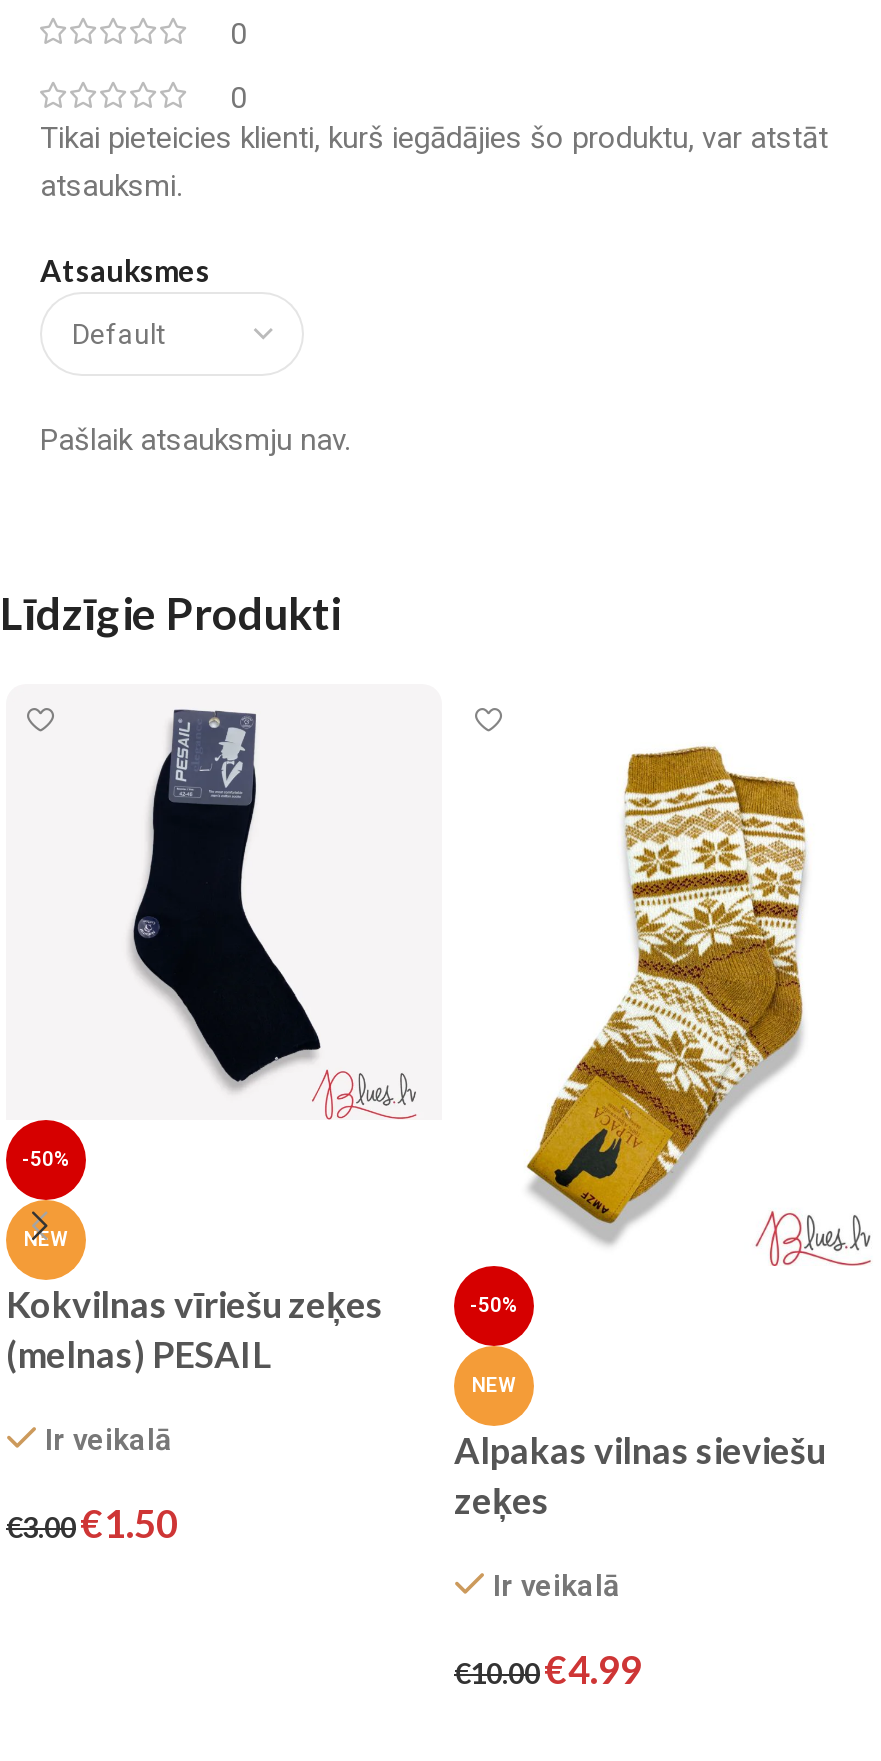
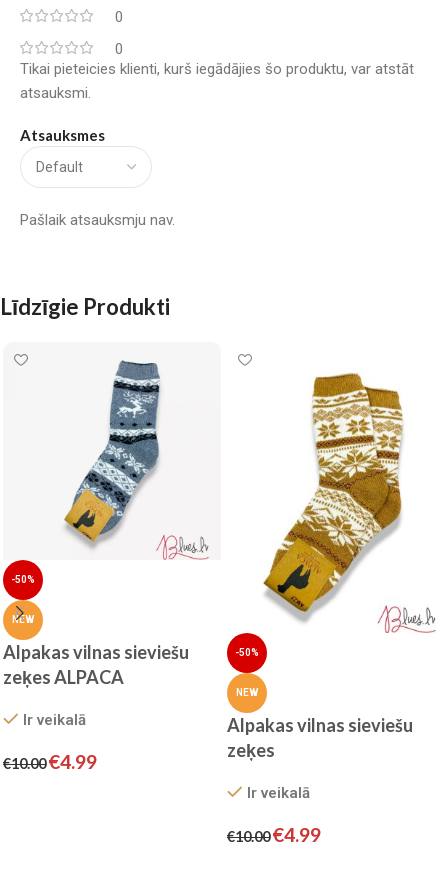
[130,708,322,1094] [image] -> [64,355,161,549] [image]
[6,1282,384,1376] Kokvilnas vīriešu zeķes | (melnas) PESAIL -> [3,641,189,688] Alpakas vilnas sieviešu | zeķes ALPACA
[6,1500,178,1546] €3.00 €1.50 -> [3,750,97,773] €10.00 €4.99

